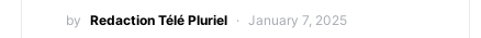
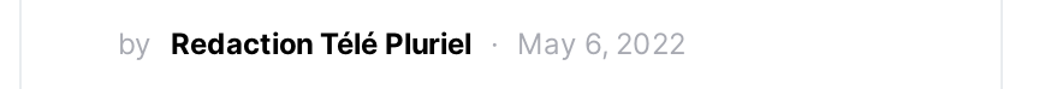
[248,12,347,28] January 7, 2025 -> [517,25,685,61] May 6, 2022

